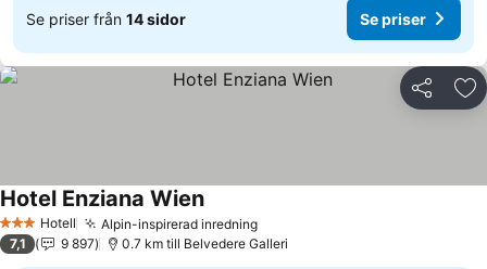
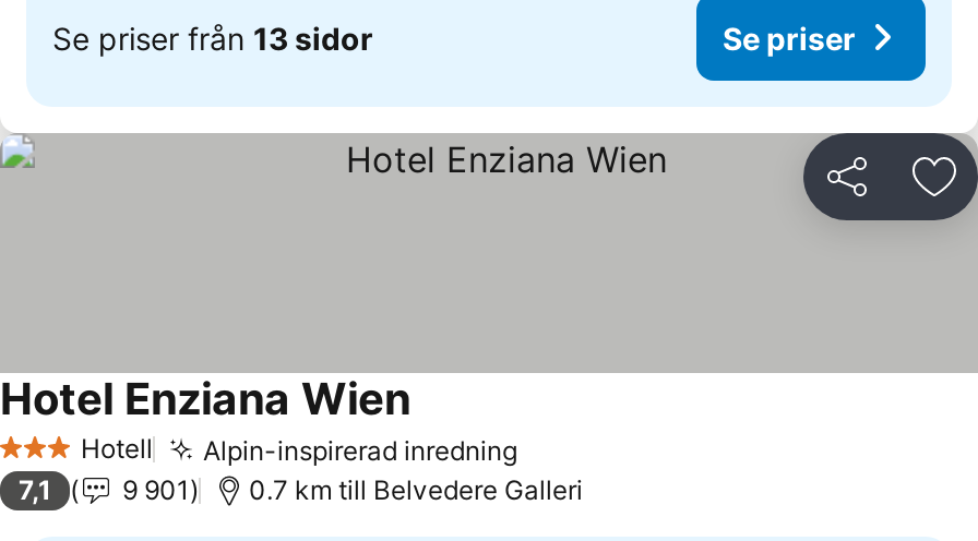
[26,9,186,28] Se priser från 14 sidor -> [52,19,373,56] Se priser från 13 sidor
[61,235,95,252] 9 897 -> [122,473,190,506] 9 901

